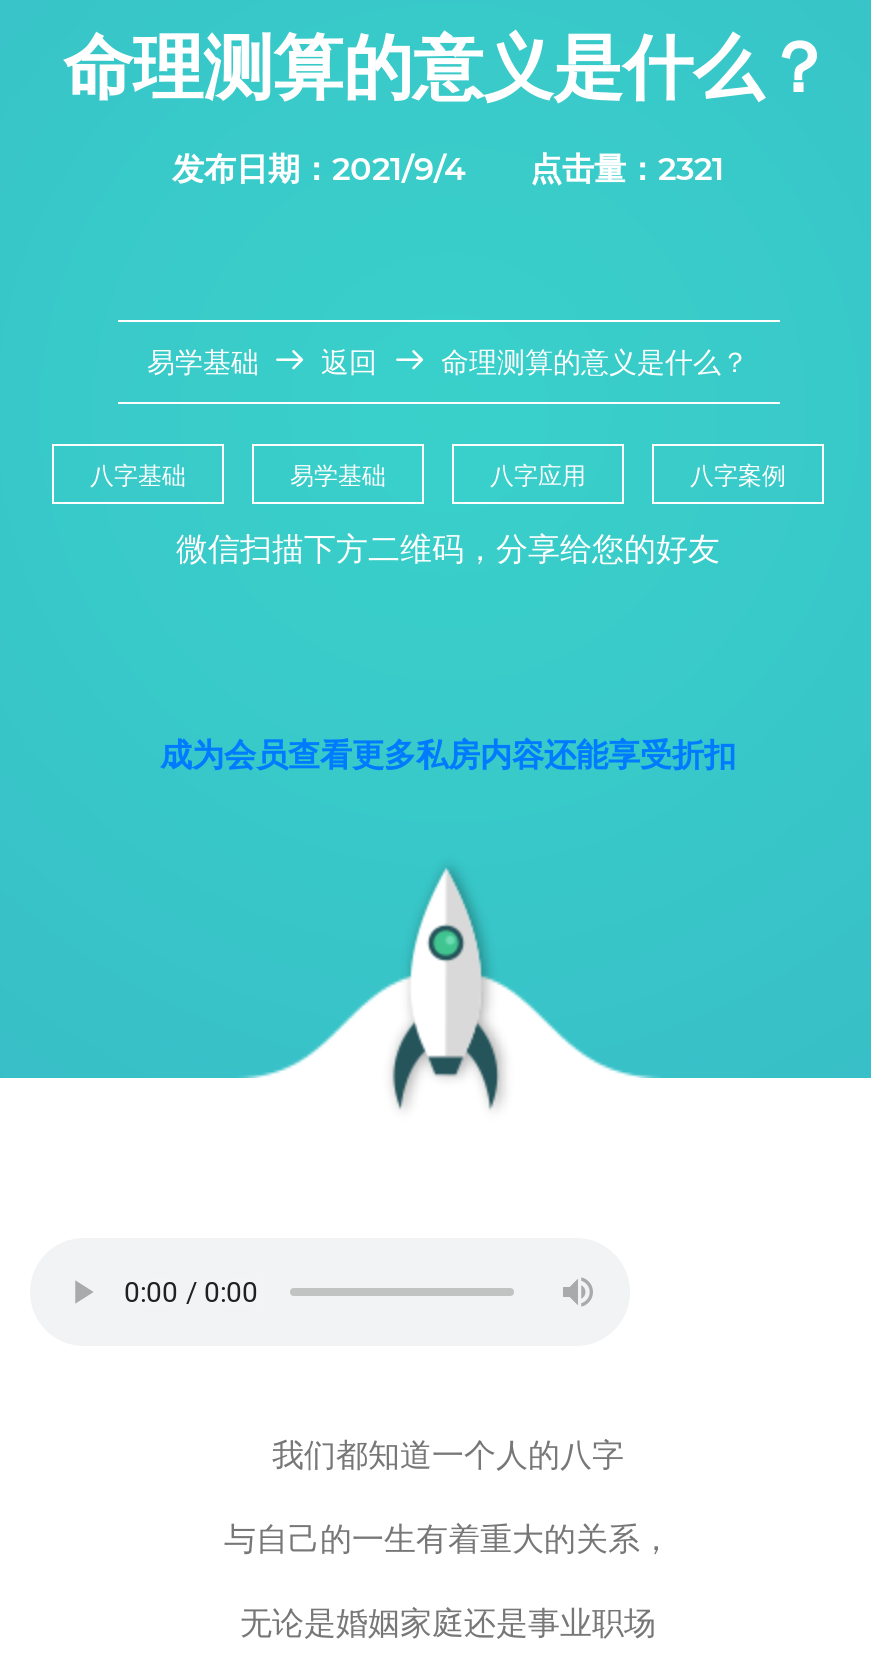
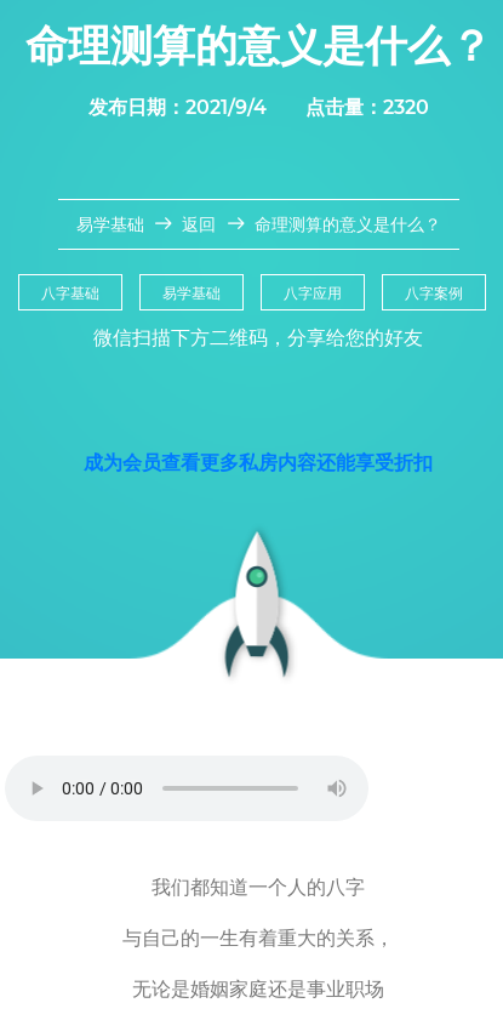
[172,150,724,188] 发布日期：2021/9/4 点击量：2321 -> [88,96,428,119] 发布日期：2021/9/4 点击量：2320

